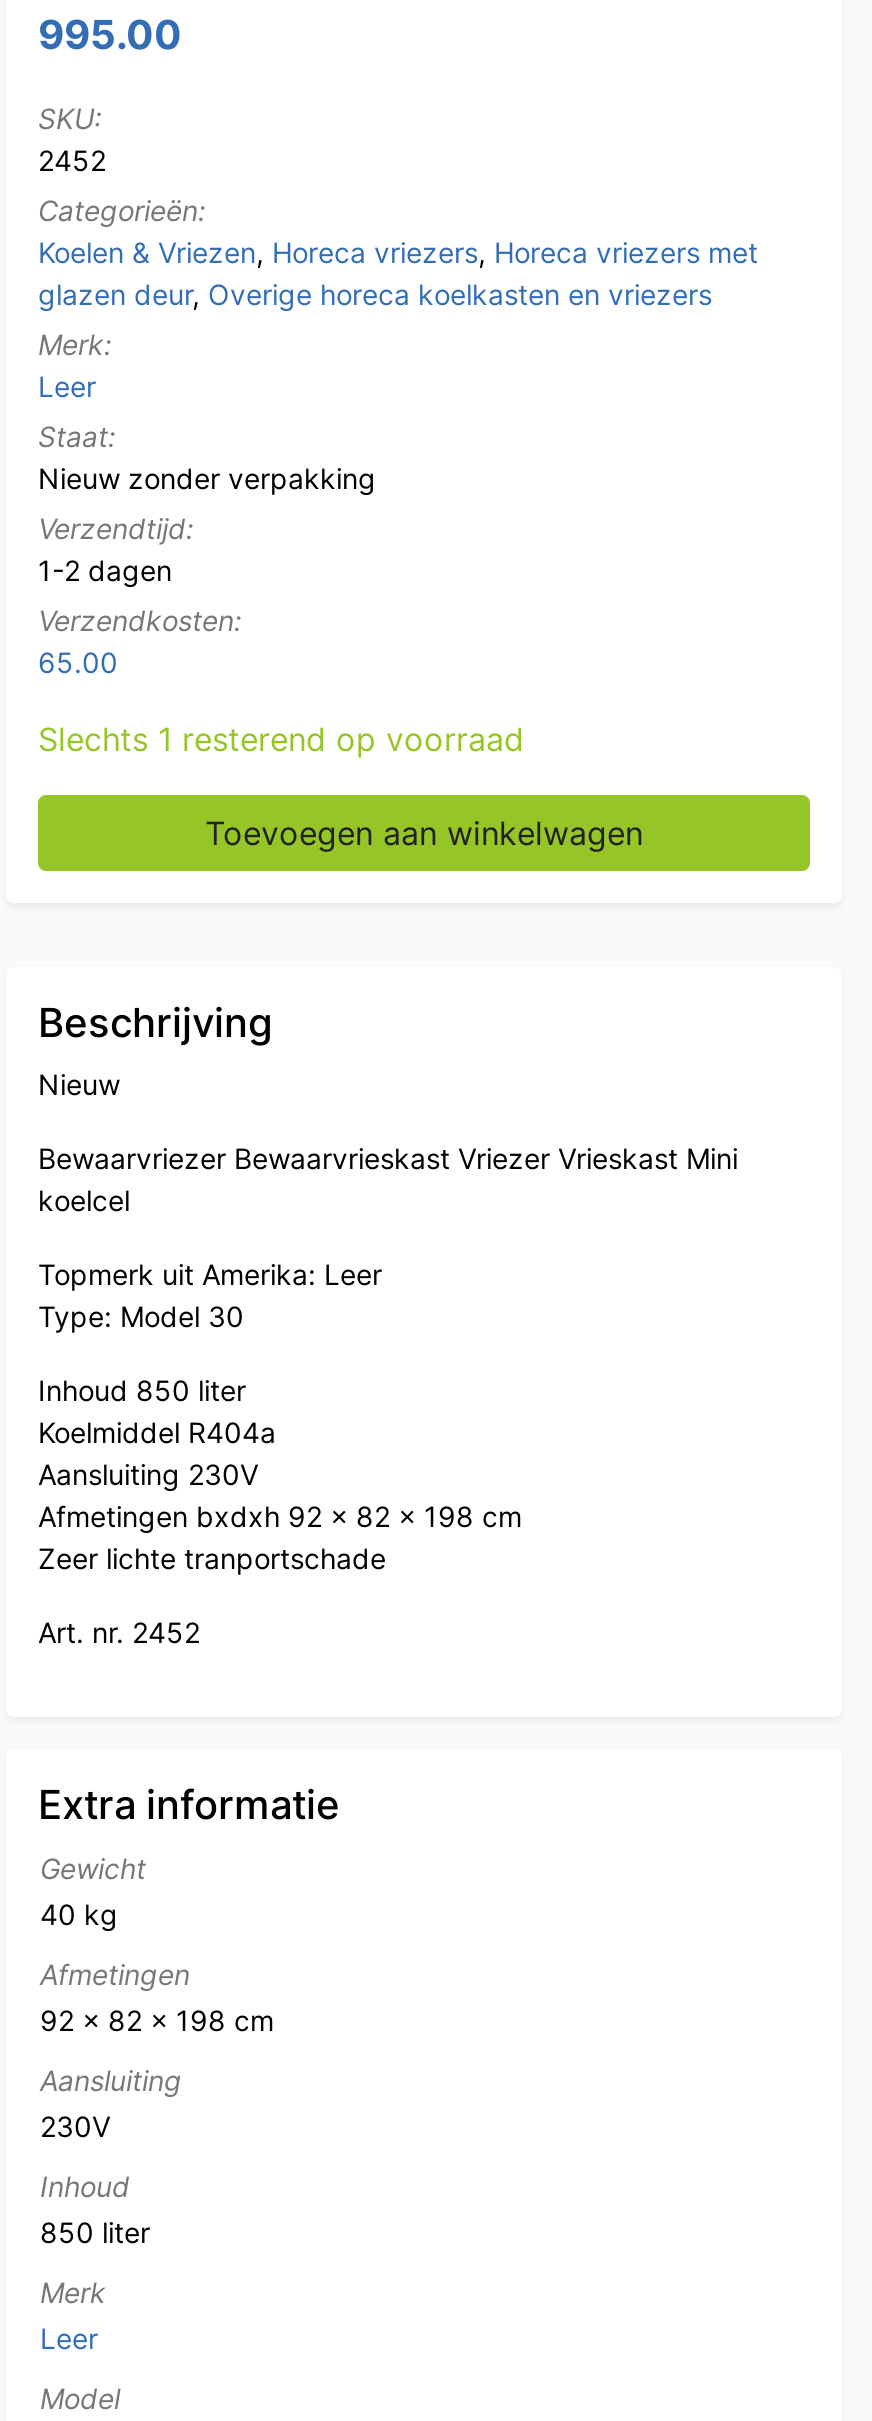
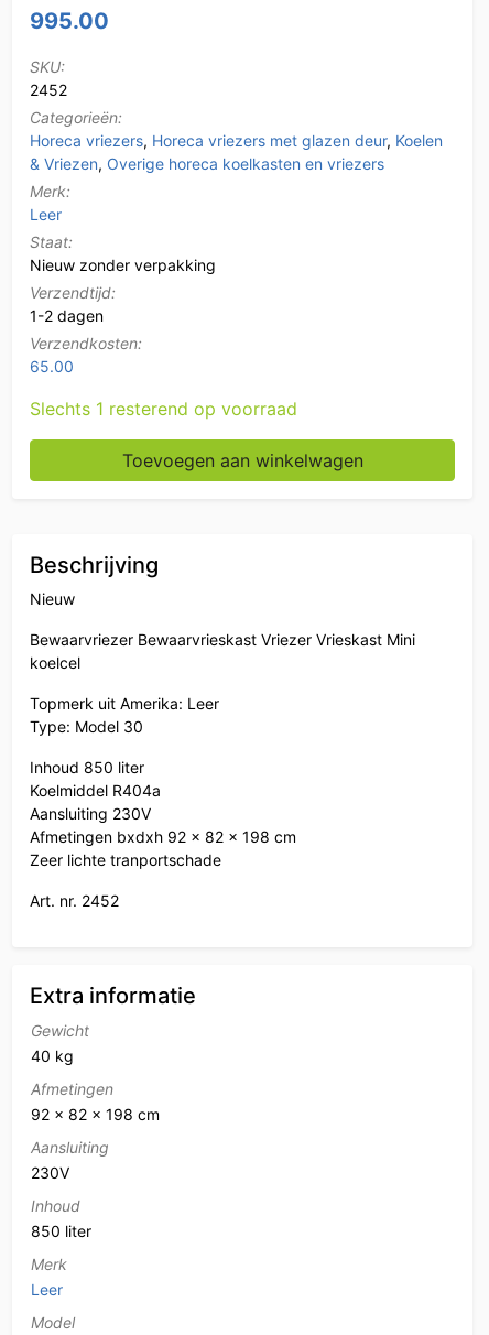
[38,234,758,310] Koelen & Vriezen, Horeca vriezers, Horeca vriezers met | glazen deur, Overige horeca koelkasten en vriezers -> [30,131,443,172] Horeca vriezers, Horeca vriezers met glazen deur, Koelen | & Vriezen, Overige horeca koelkasten en vriezers

